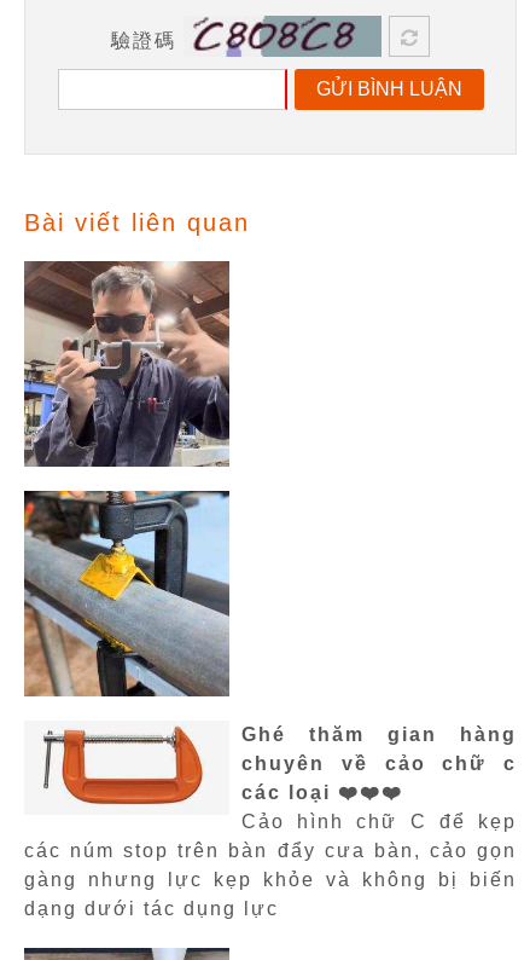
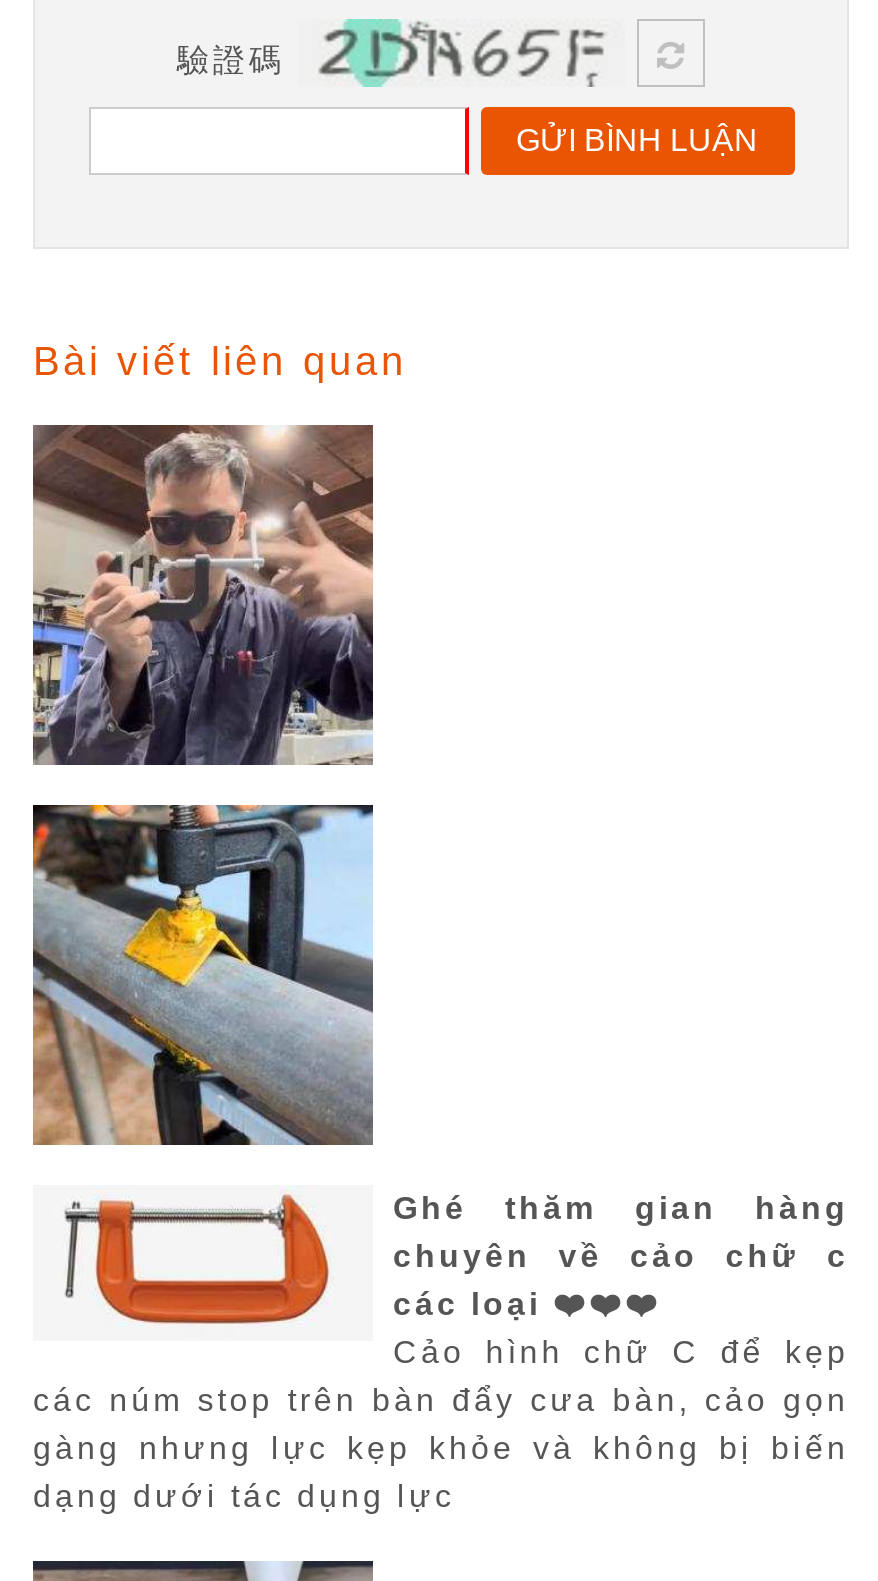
[192,15,383,58] [image] -> [315,17,625,87] [image]

